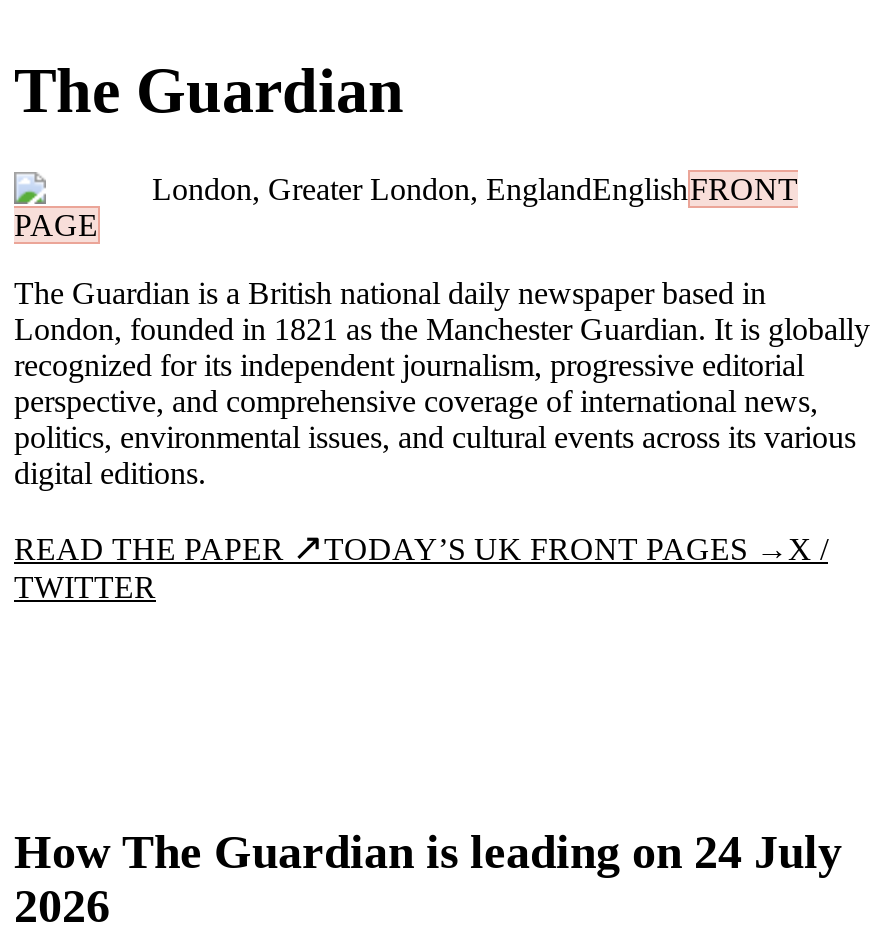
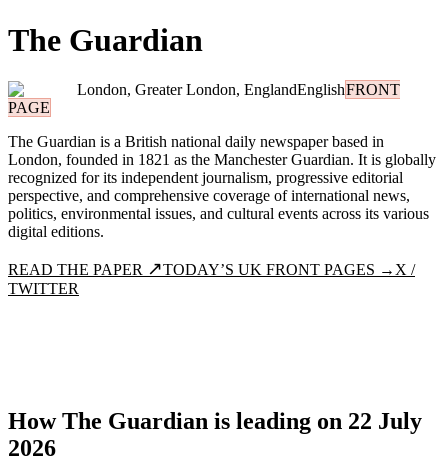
[14,826,842,878] How The Guardian is leading on 24 July -> [8,408,422,434] How The Guardian is leading on 22 July

